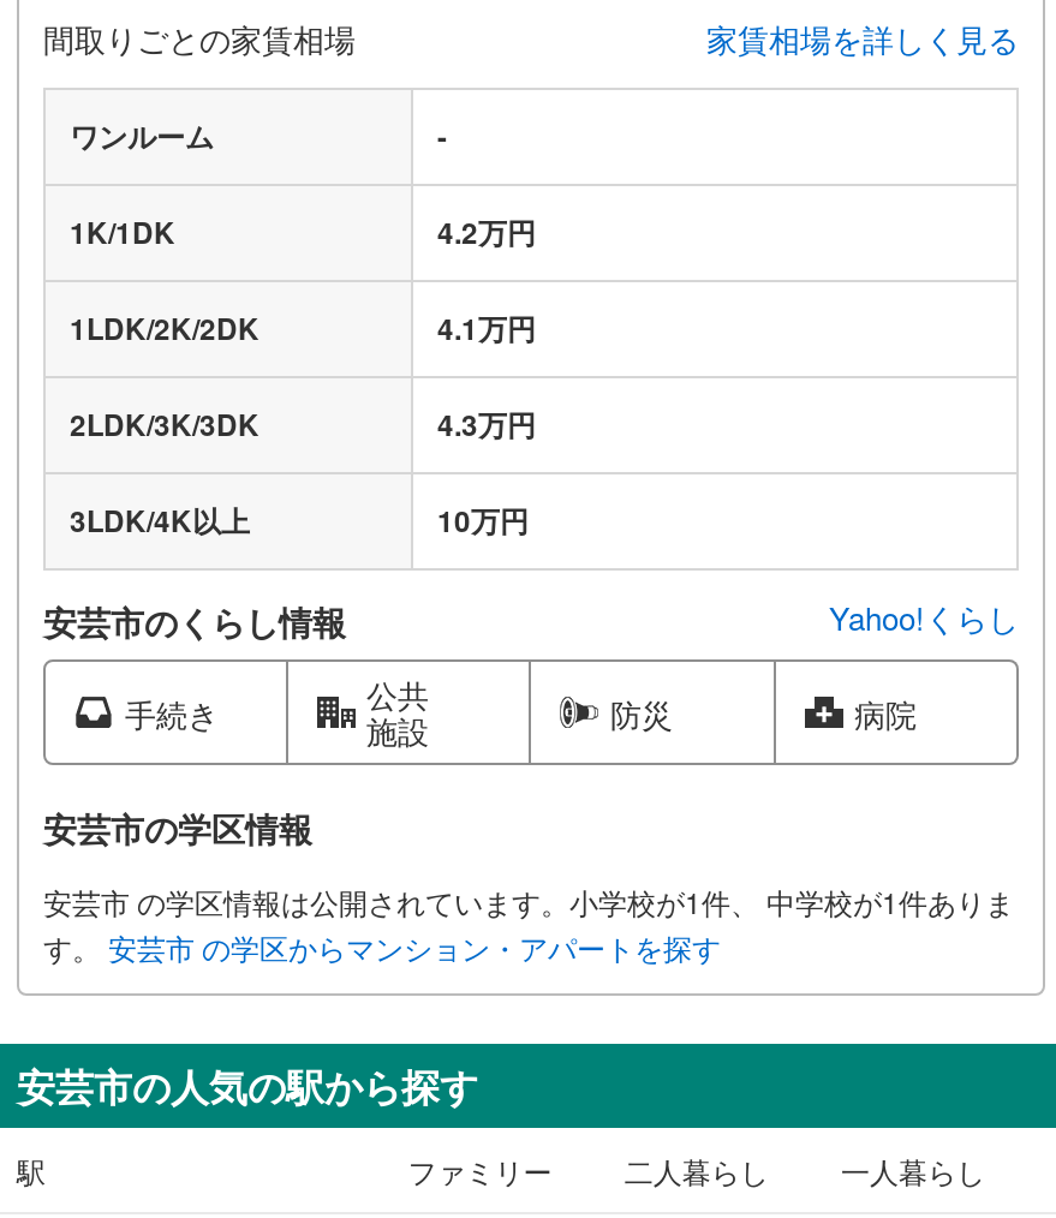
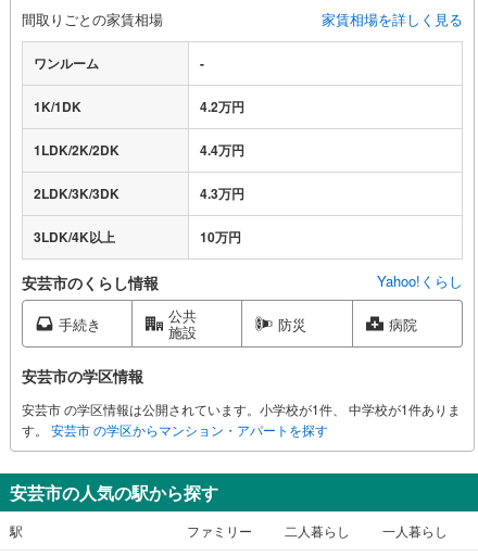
[437,306,536,350] 4.1万円 -> [200,140,244,160] 4.4万円

